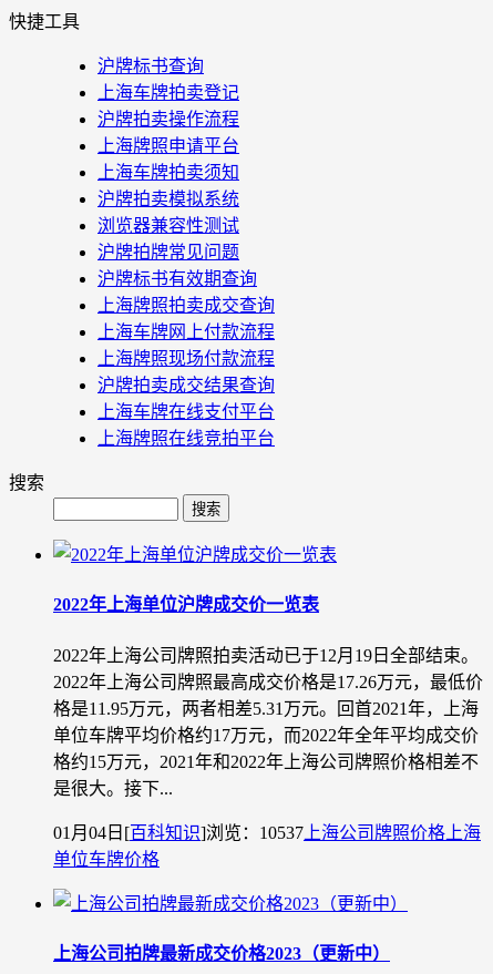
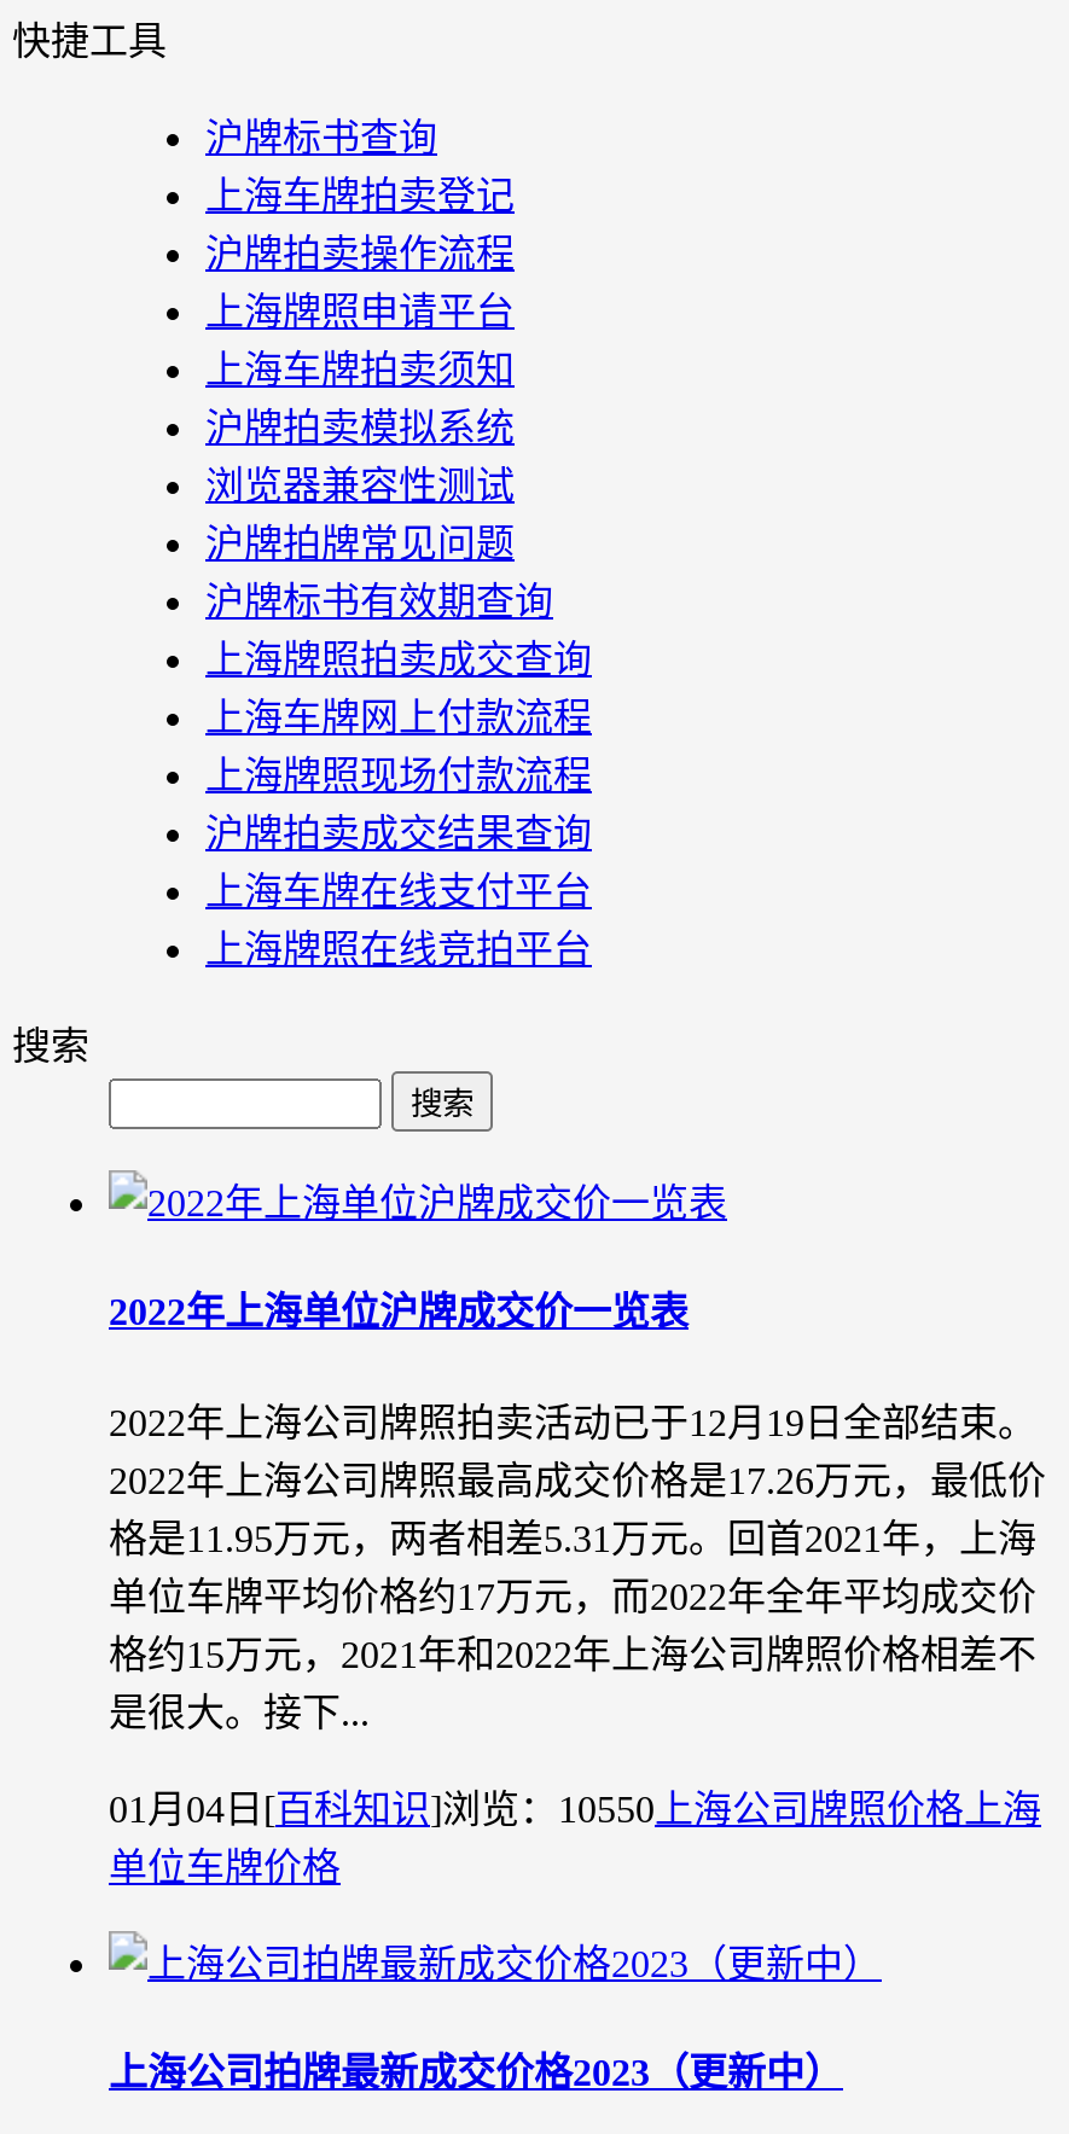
[53,823,481,842] 01月04日[百科知识]浏览：10537上海公司牌照价格上海 -> [109,1787,1041,1828] 01月04日[百科知识]浏览：10550上海公司牌照价格上海

